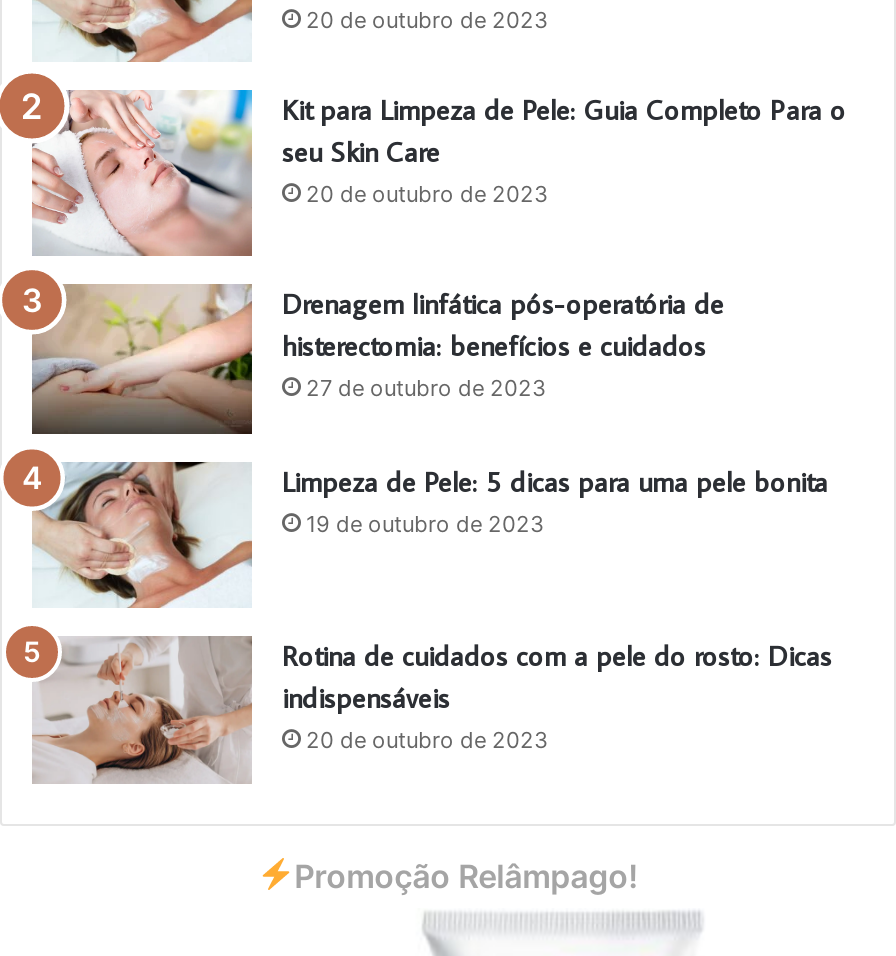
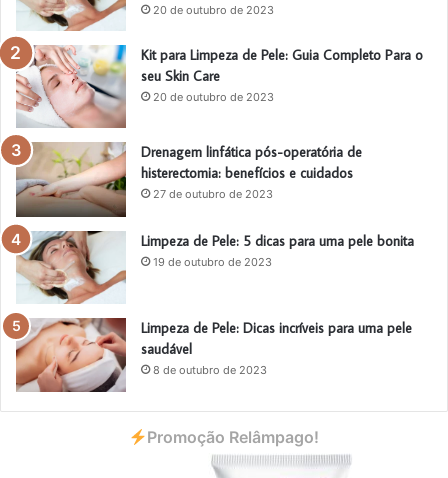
[32,636,832,784] [image] | Rotina de cuidados com a pele do rosto: Dicas | indispensáveis | 20 de outubro de 2023 -> [15,317,412,393] [image] | Limpeza de Pele: Dicas incríveis para uma pele | saudável | 8 de outubro de 2023

